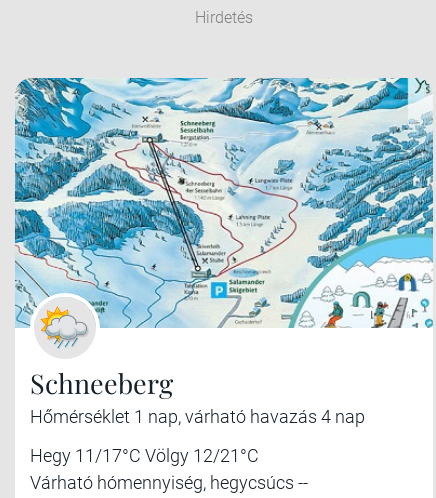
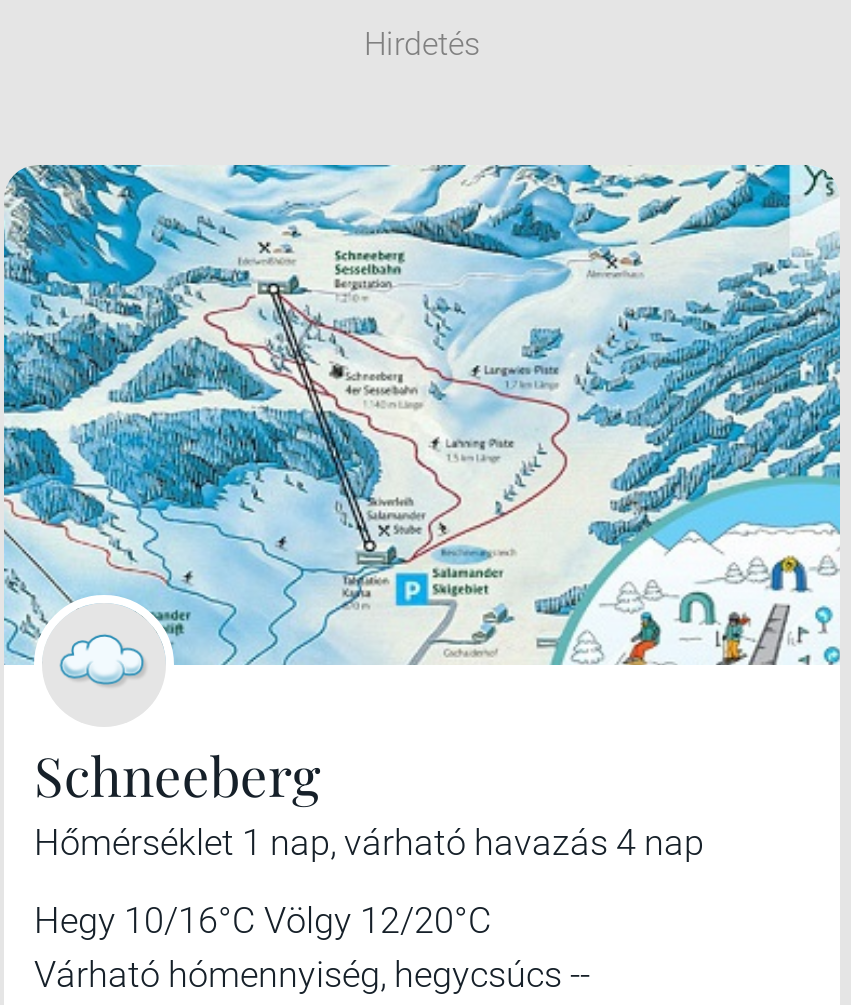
[40,306,85,349] [image] -> [56,623,144,701] [image]
[30,445,259,466] Hegy 11/17°C Völgy 12/21°C -> [34,899,492,941] Hegy 10/16°C Völgy 12/20°C

